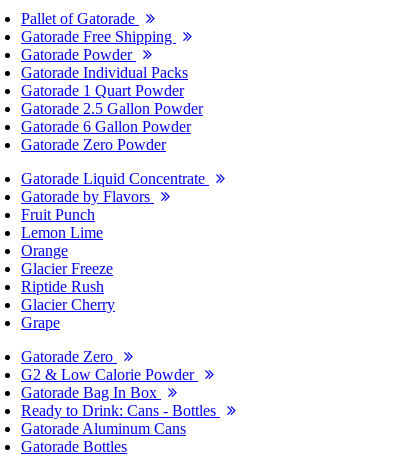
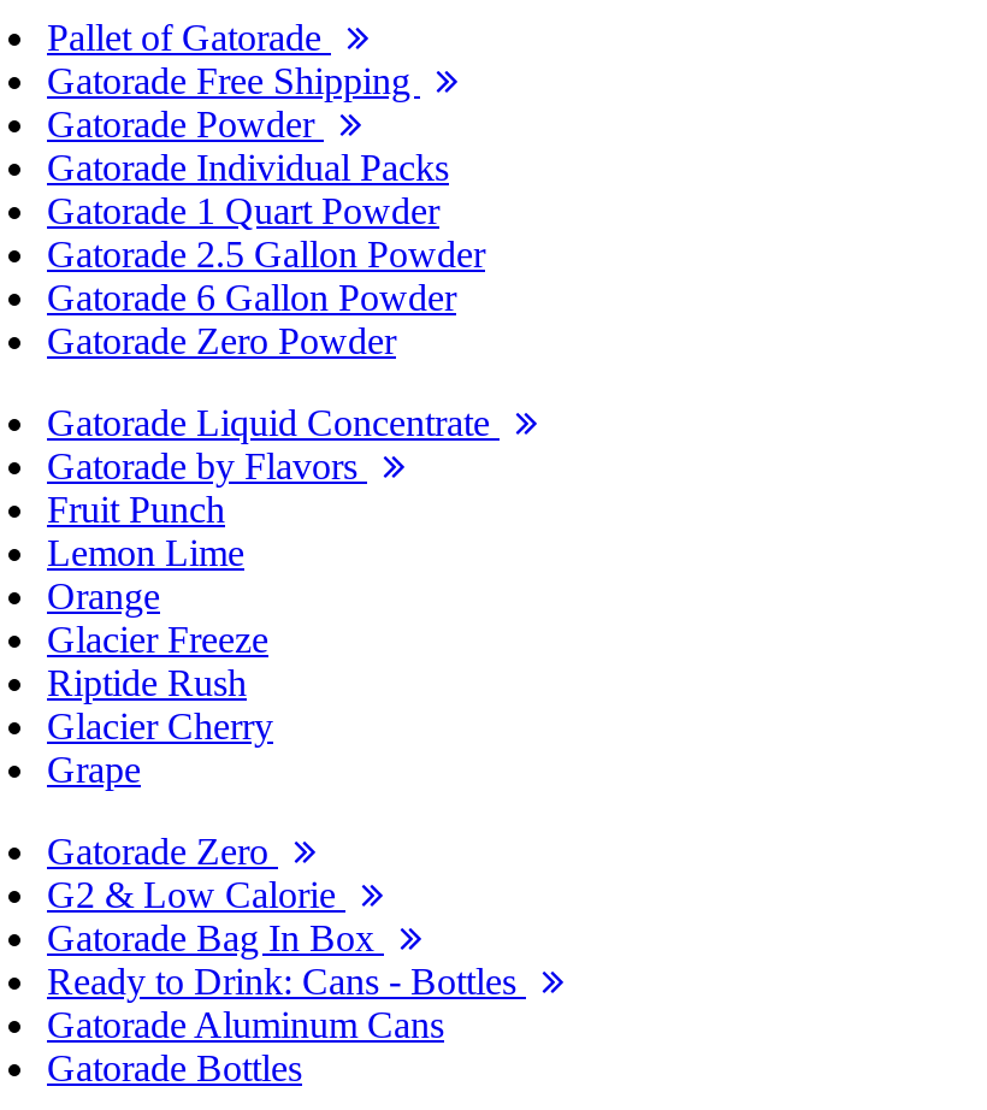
[21,366,198,383] G2 & Low Calorie Powder -> [47,875,345,916] G2 & Low Calorie

